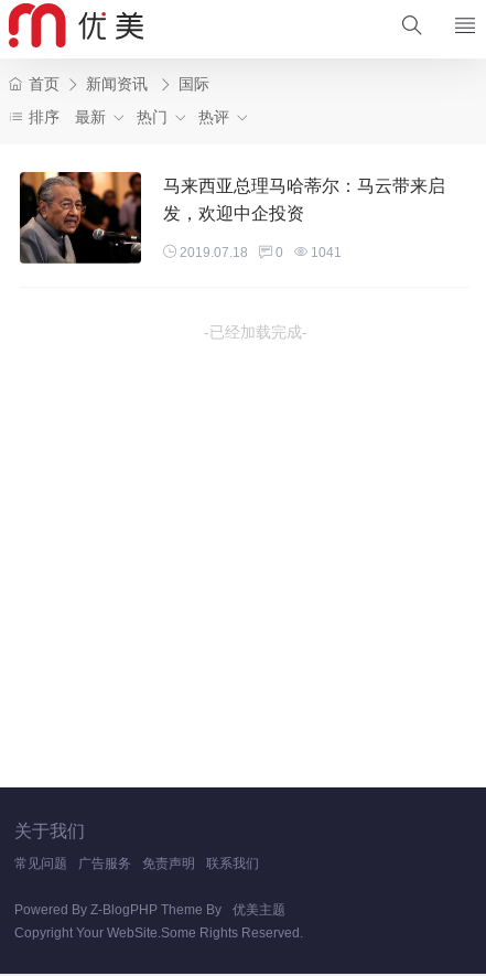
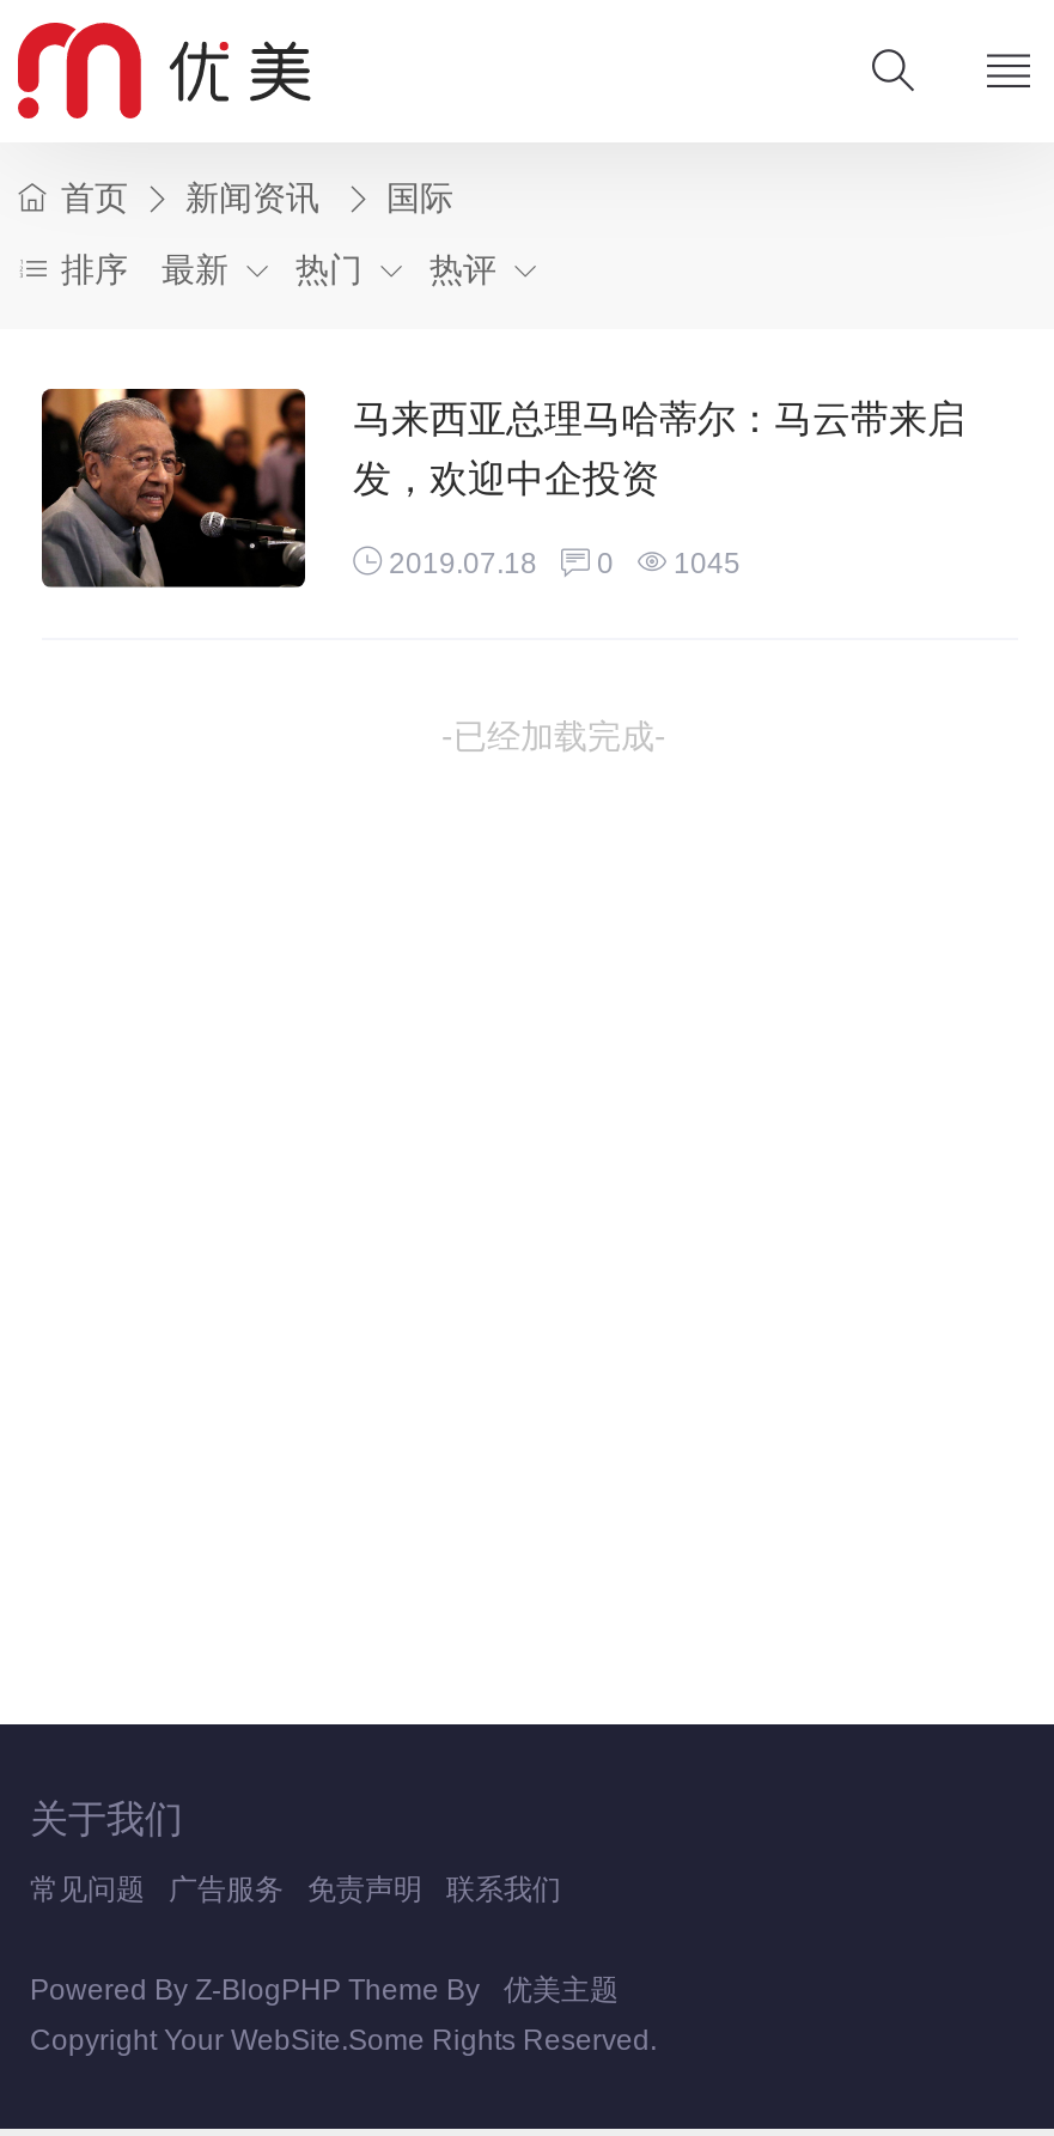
[180,244,342,260] 2019.07.18 0 1041 -> [389,546,741,579] 2019.07.18 0 1045

